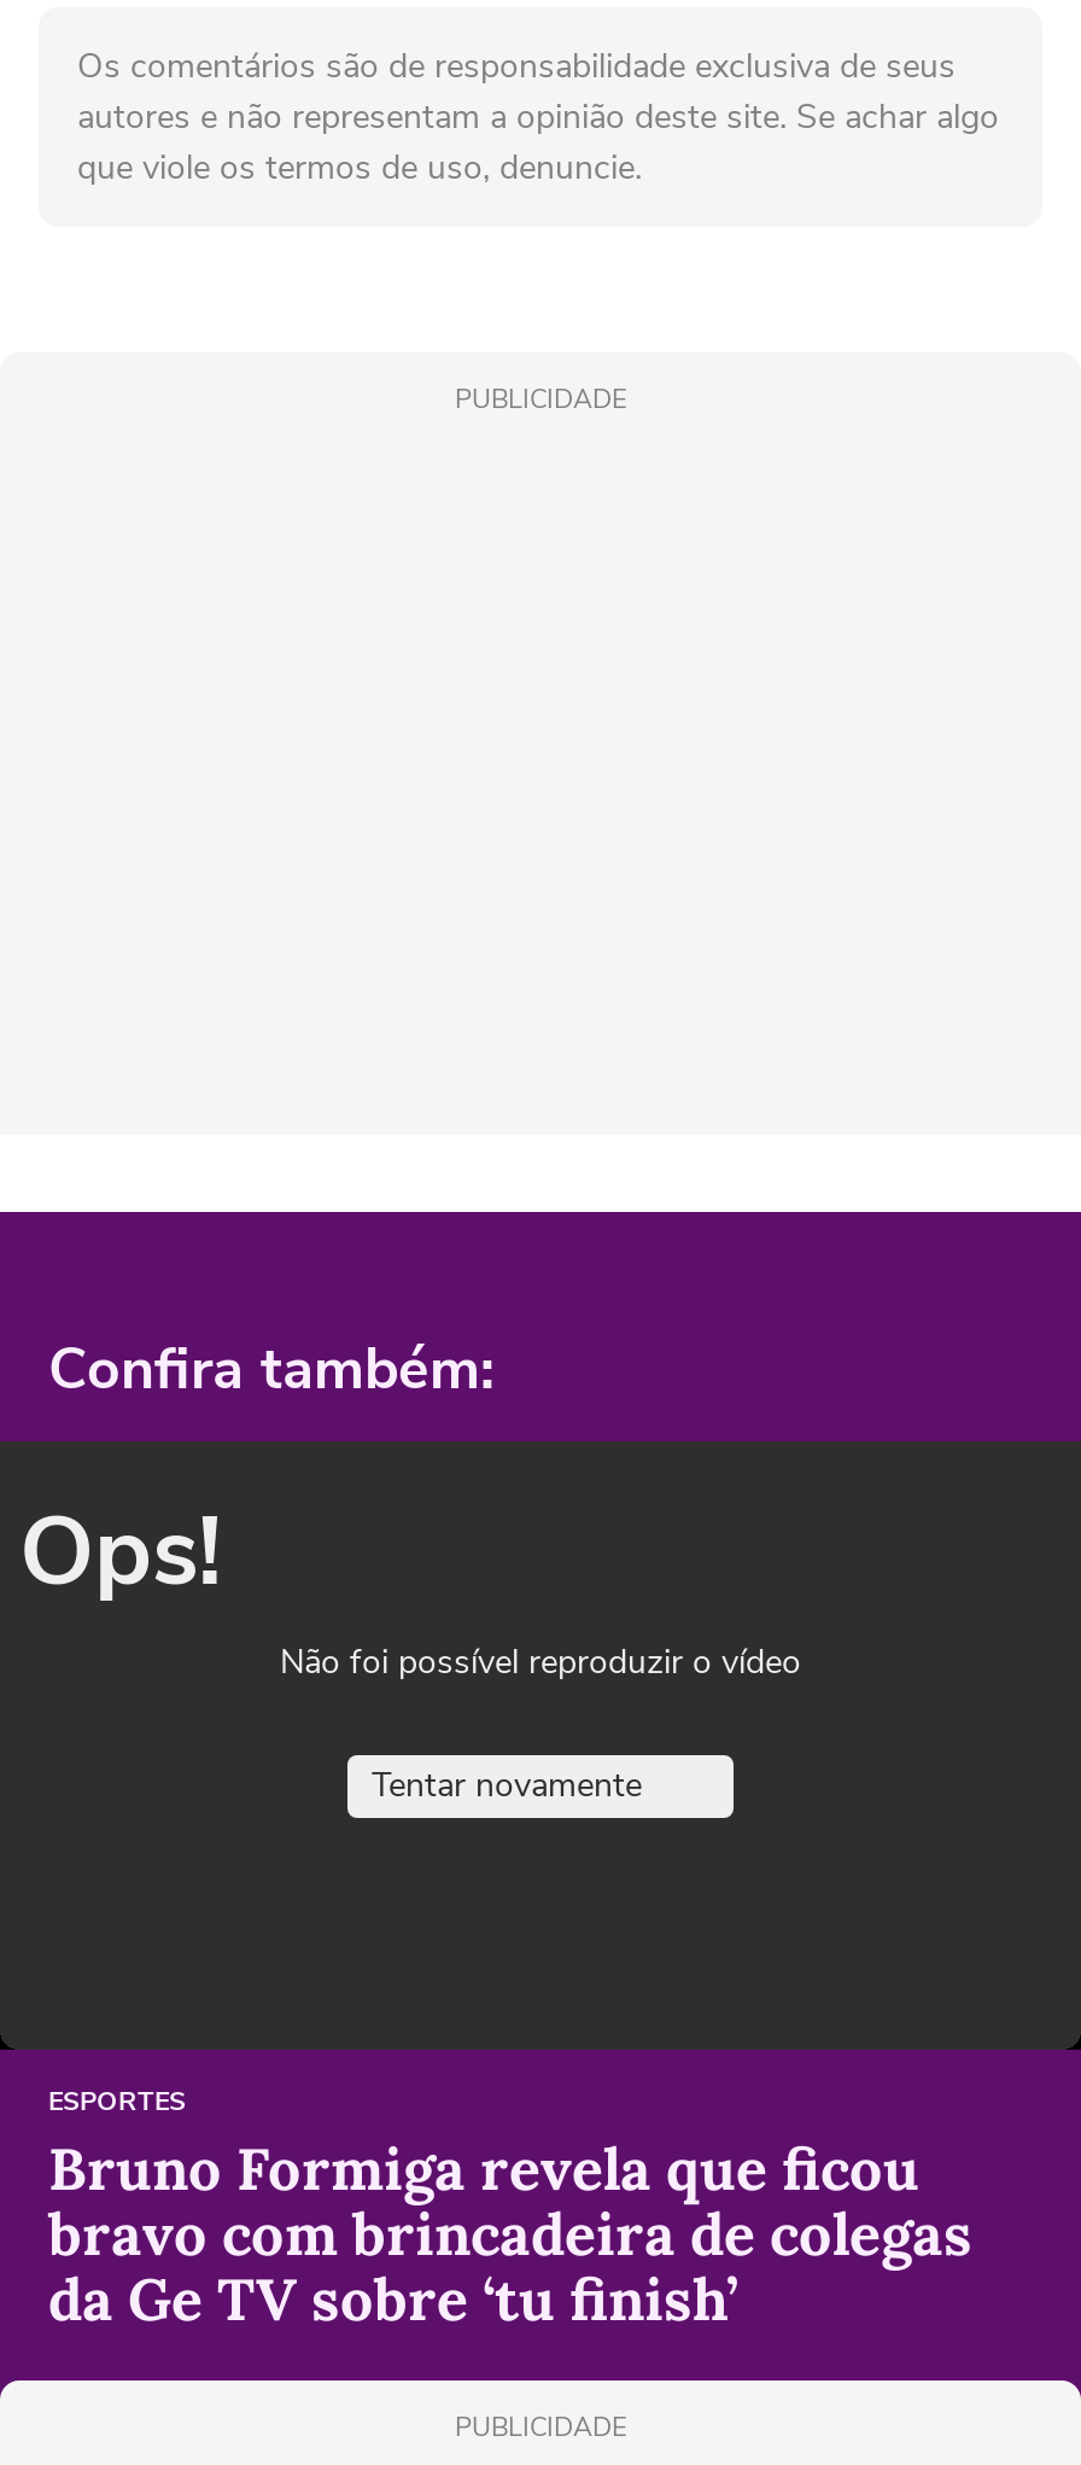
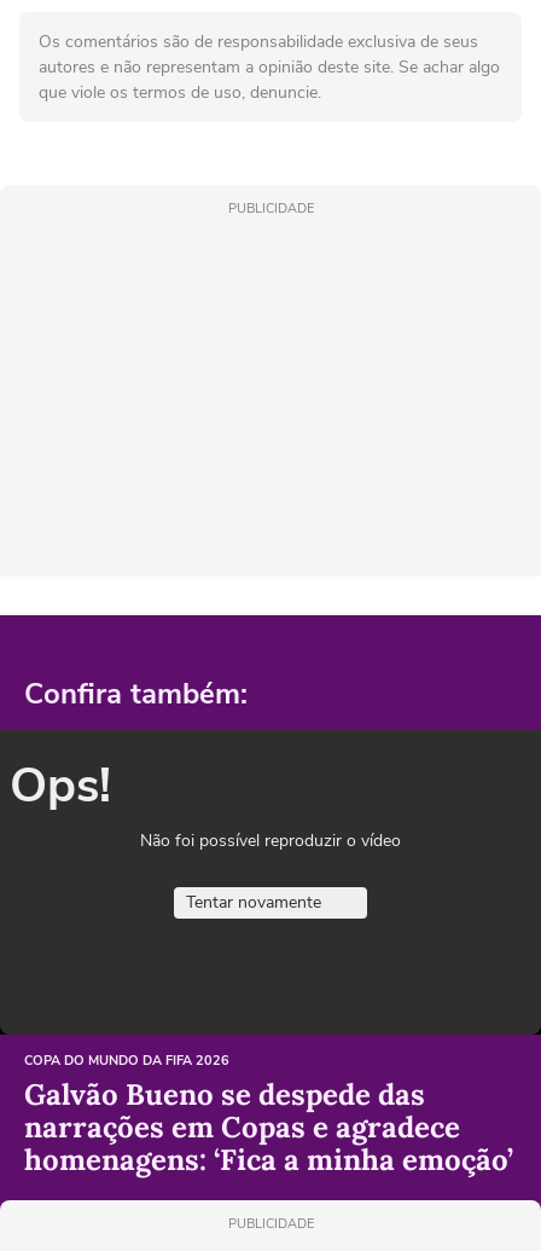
[48,2083,972,2336] ESPORTES | Bruno Formiga revela que ficou | bravo com brincadeira de colegas | da Ge TV sobre ‘tu finish’ -> [24,1051,513,1178] COPA DO MUNDO DA FIFA 2026 | Galvão Bueno se despede das | narrações em Copas e agradece | homenagens: ‘Fica a minha emoção’

